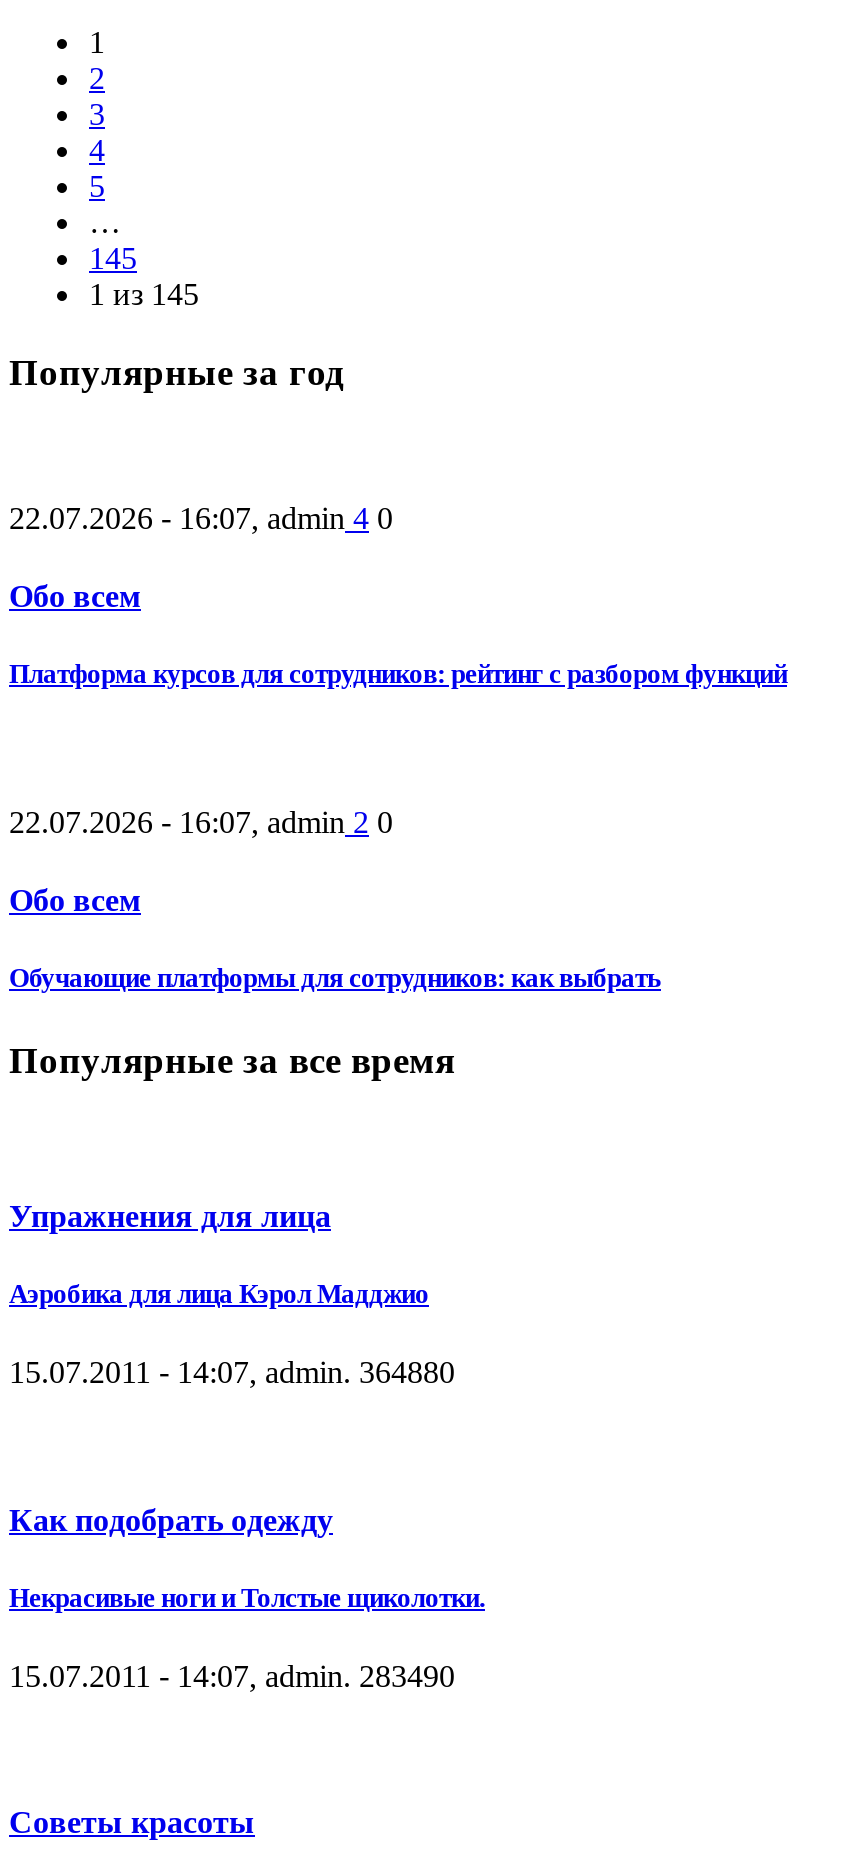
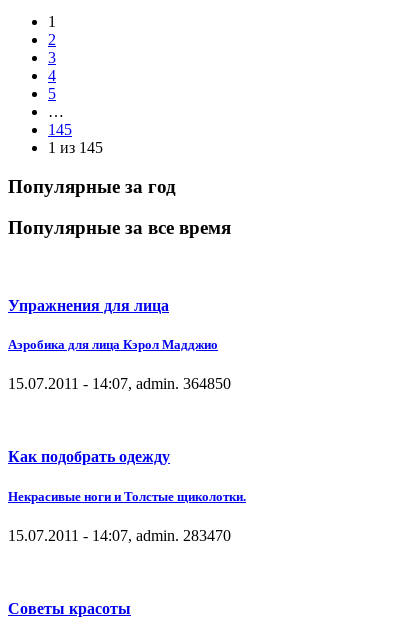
[9,501,787,690] 22.07.2026 - 16:07, admin 4 0 | Обо всем | Платформа курсов для сотрудников: рейтинг с разбором функций -> none
[9,804,661,993] 22.07.2026 - 16:07, admin 2 0 | Обо всем | Обучающие платформы для сотрудников: как выбрать -> none
[9,1356,455,1390] 15.07.2011 - 14:07, admin. 364880 -> [8,375,231,392] 15.07.2011 - 14:07, admin. 364850
[9,1659,455,1693] 15.07.2011 - 14:07, admin. 283490 -> [8,527,231,544] 15.07.2011 - 14:07, admin. 283470

